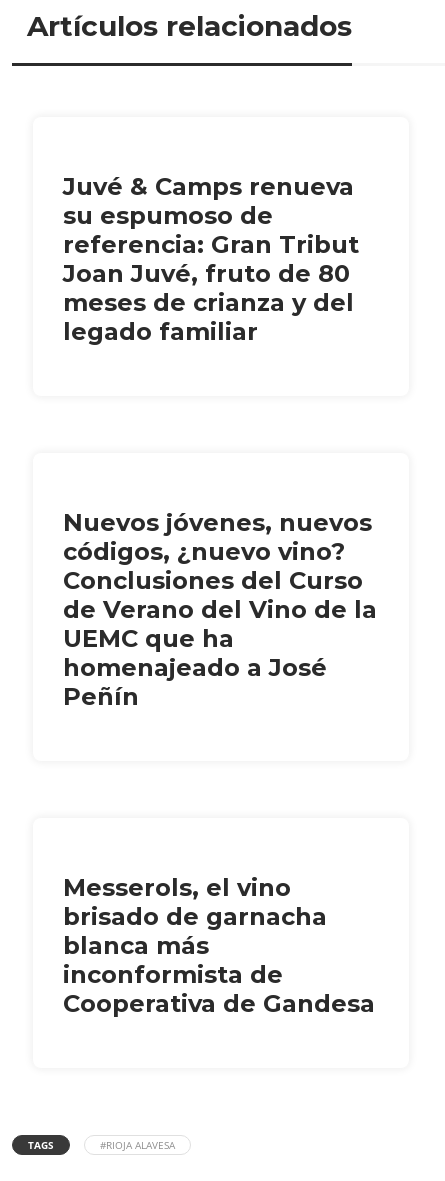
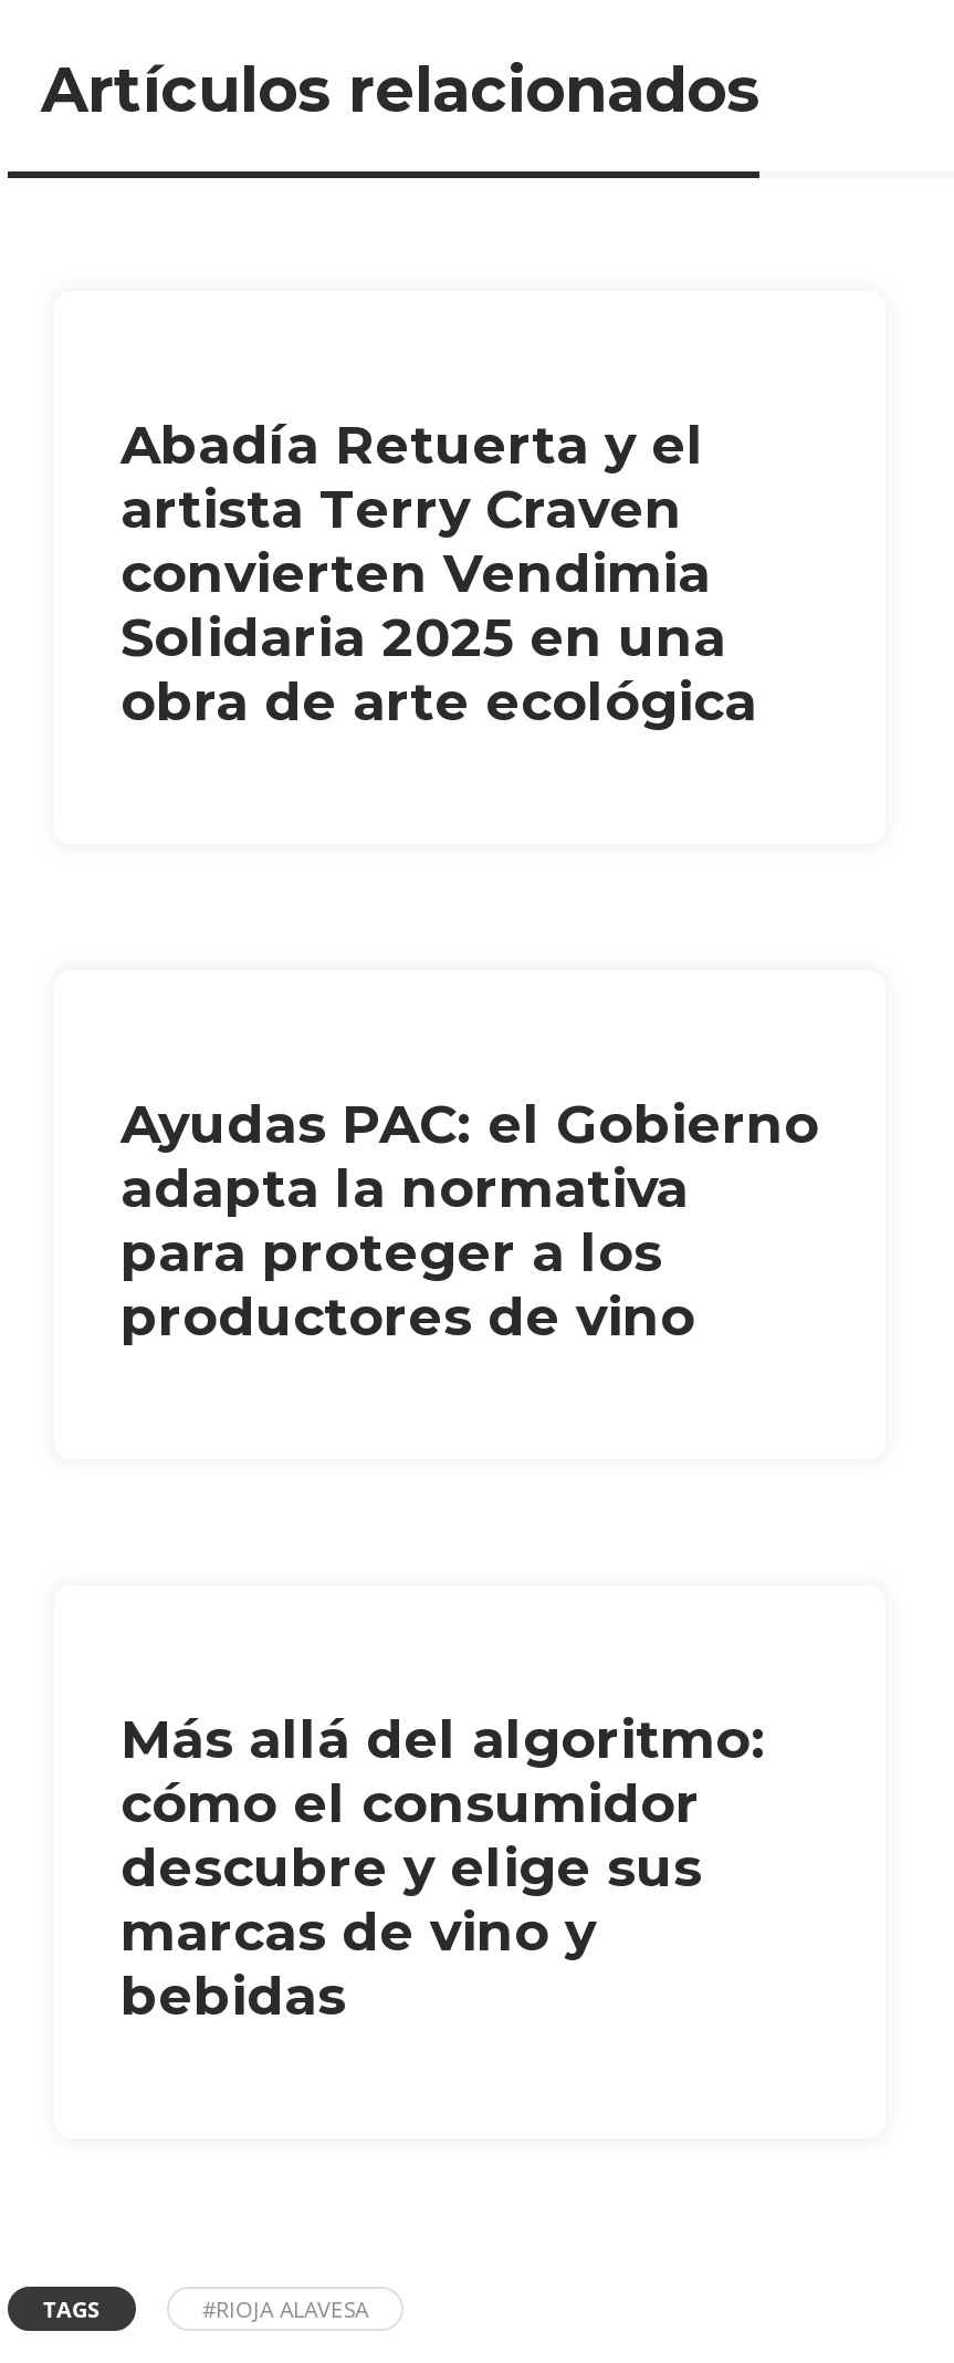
[63,172,359,346] Juvé & Camps renueva | su espumoso de | referencia: Gran Tribut | Joan Juvé, fruto de 80 | meses de crianza y del | legado familiar -> [120,413,757,734] Abadía Retuerta y el | artista Terry Craven | convierten Vendimia | Solidaria 2025 en una | obra de arte ecológica
[63,508,377,711] Nuevos jóvenes, nuevos | códigos, ¿nuevo vino? | Conclusiones del Curso | de Verano del Vino de la | UEMC que ha | homenajeado a José | Peñín -> [120,1093,819,1349] Ayudas PAC: el Gobierno | adapta la normativa | para proteger a los | productores de vino
[63,873,375,1018] Messerols, el vino | brisado de garnacha | blanca más | inconformista de | Cooperativa de Gandesa -> [120,1708,766,2028] Más allá del algoritmo: | cómo el consumidor | descubre y elige sus | marcas de vino y | bebidas

